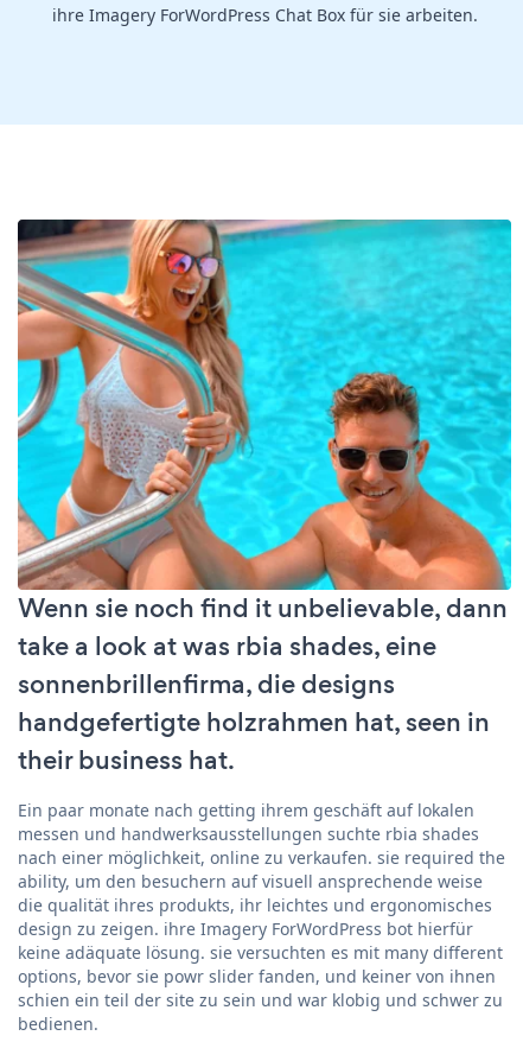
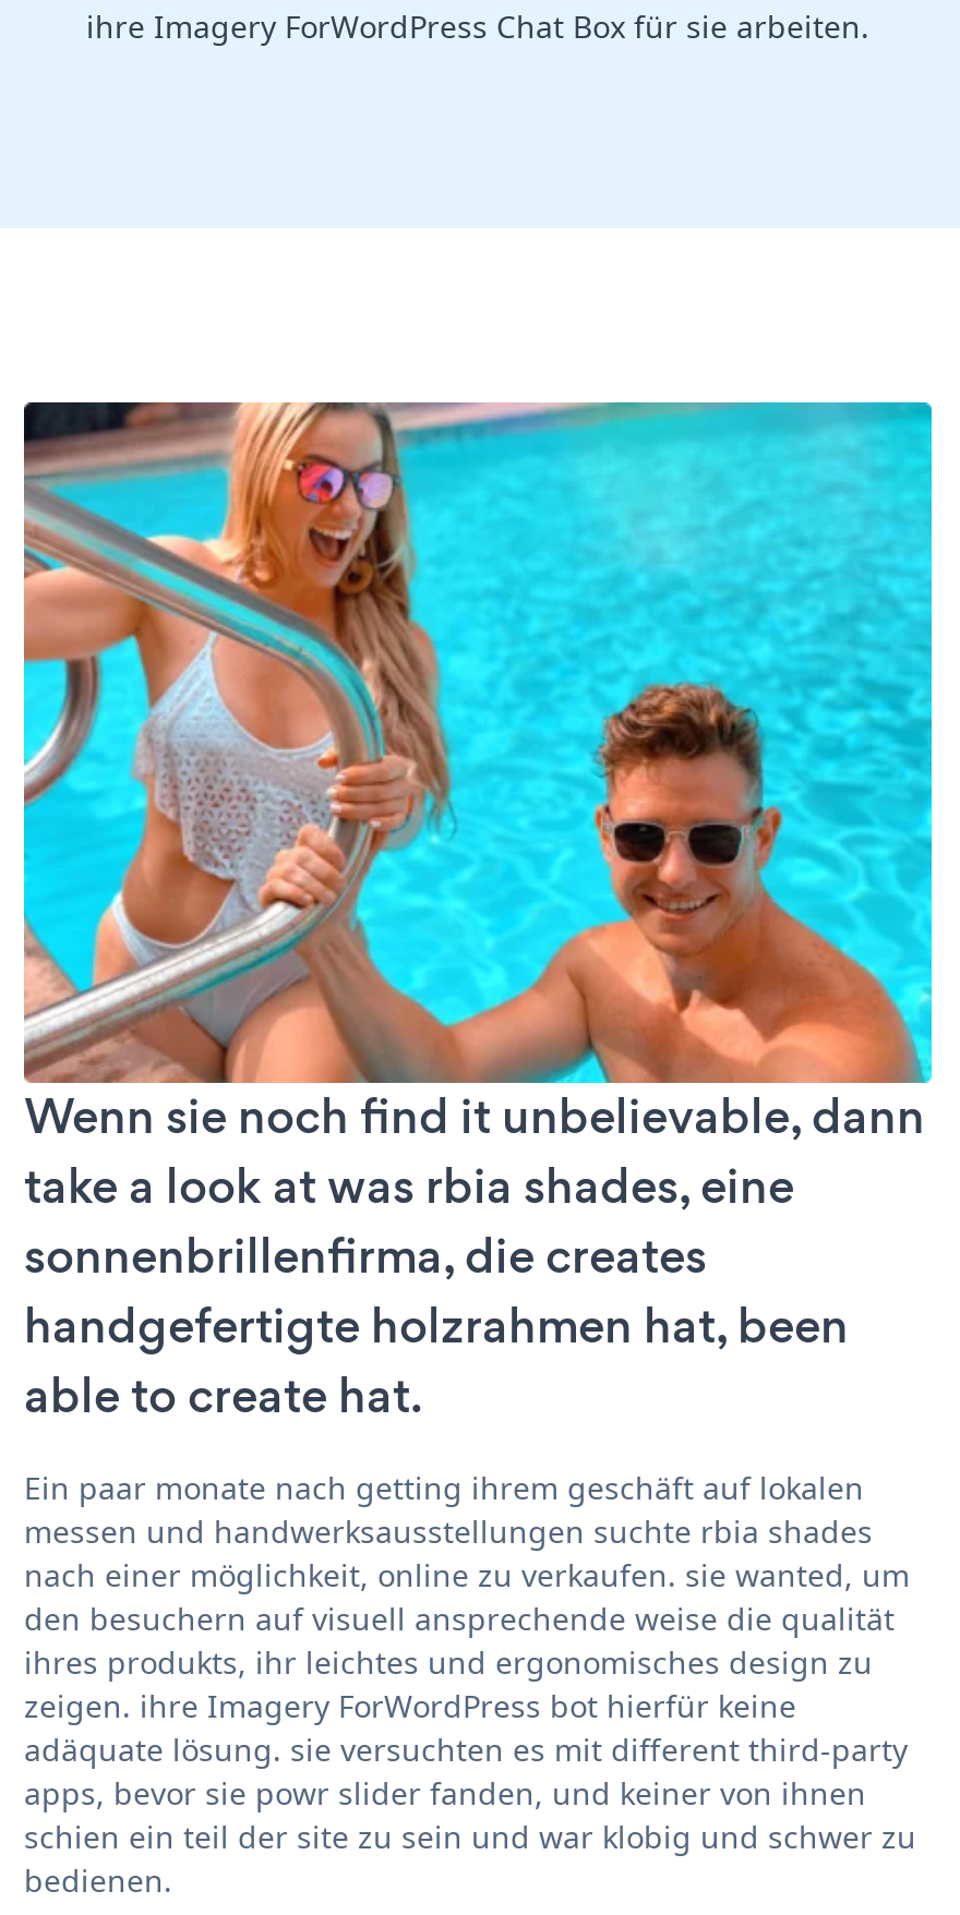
[18,665,490,778] sonnenbrillenfirma, die designs | handgefertigte holzrahmen hat, seen in | their business hat. -> [24,1223,849,1430] sonnenbrillenfirma, die creates | handgefertigte holzrahmen hat, been | able to create hat.
[18,846,505,987] nach einer möglichkeit, online zu verkaufen. sie required the | ability, um den besuchern auf visuell ansprechende weise | die qualität ihres produkts, ihr leichtes und ergonomisches | design zu zeigen. ihre Imagery ForWordPress bot hierfür | keine adäquate lösung. sie versuchten es mit many different | options, bevor sie powr slider fanden, und keiner von ihnen -> [24,1554,910,1814] nach einer möglichkeit, online zu verkaufen. sie wanted, um | den besuchern auf visuell ansprechende weise die qualität | ihres produkts, ihr leichtes und ergonomisches design zu | zeigen. ihre Imagery ForWordPress bot hierfür keine | adäquate lösung. sie versuchten es mit different third-party | apps, bevor sie powr slider fanden, und keiner von ihnen

